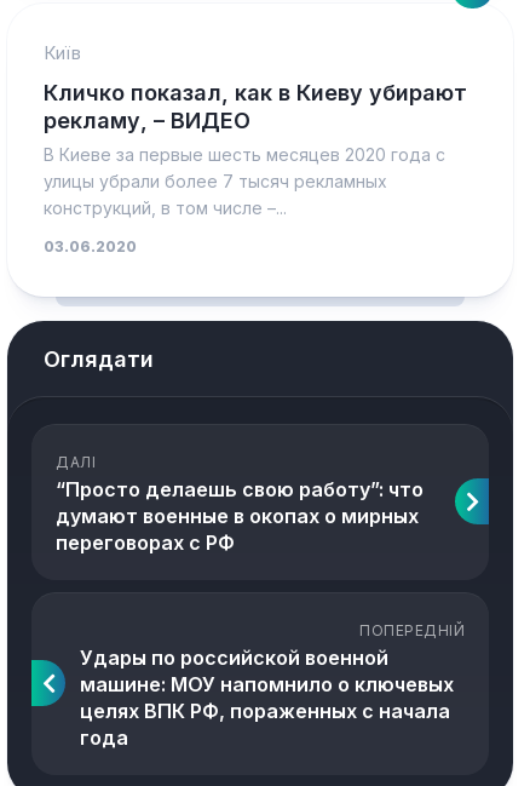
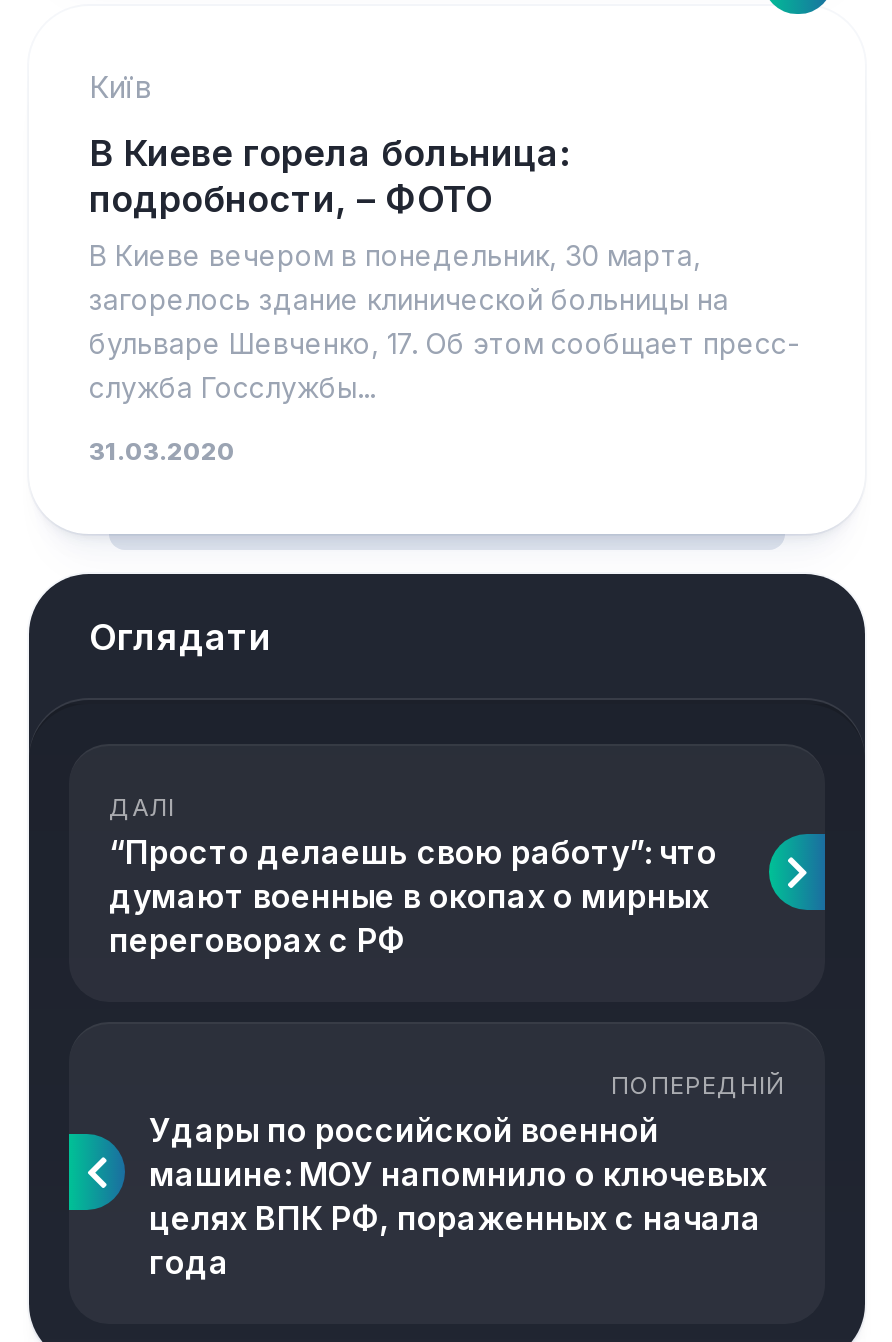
[44,79,467,218] Кличко показал, как в Киеву убирают | рекламу, – ВИДЕО | В Киеве за первые шесть месяцев 2020 года с | улицы убрали более 7 тысяч рекламных | конструкций, в том числе –... -> [89,131,799,403] В Киеве горела больница: | подробности, – ФОТО | В Киеве вечером в понедельник, 30 марта, | загорелось здание клинической больницы на | бульваре Шевченко, 17. Об этом сообщает пресс- | служба Госслужбы...
[44,237,137,255] 03.06.2020 -> [89,435,235,465] 31.03.2020

